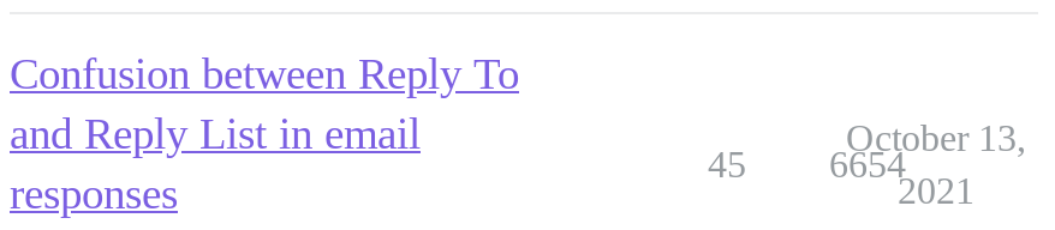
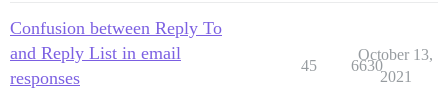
[829,144,906,185] 6654 -> [351,57,383,74] 6630

